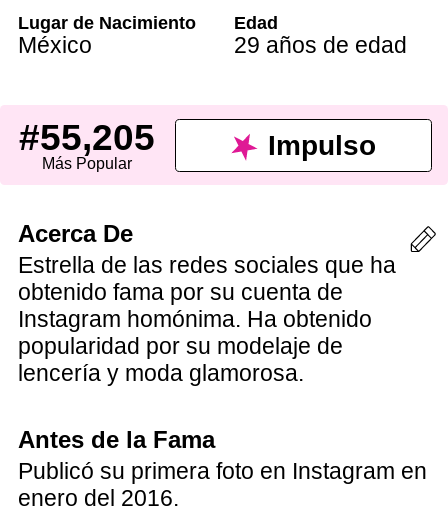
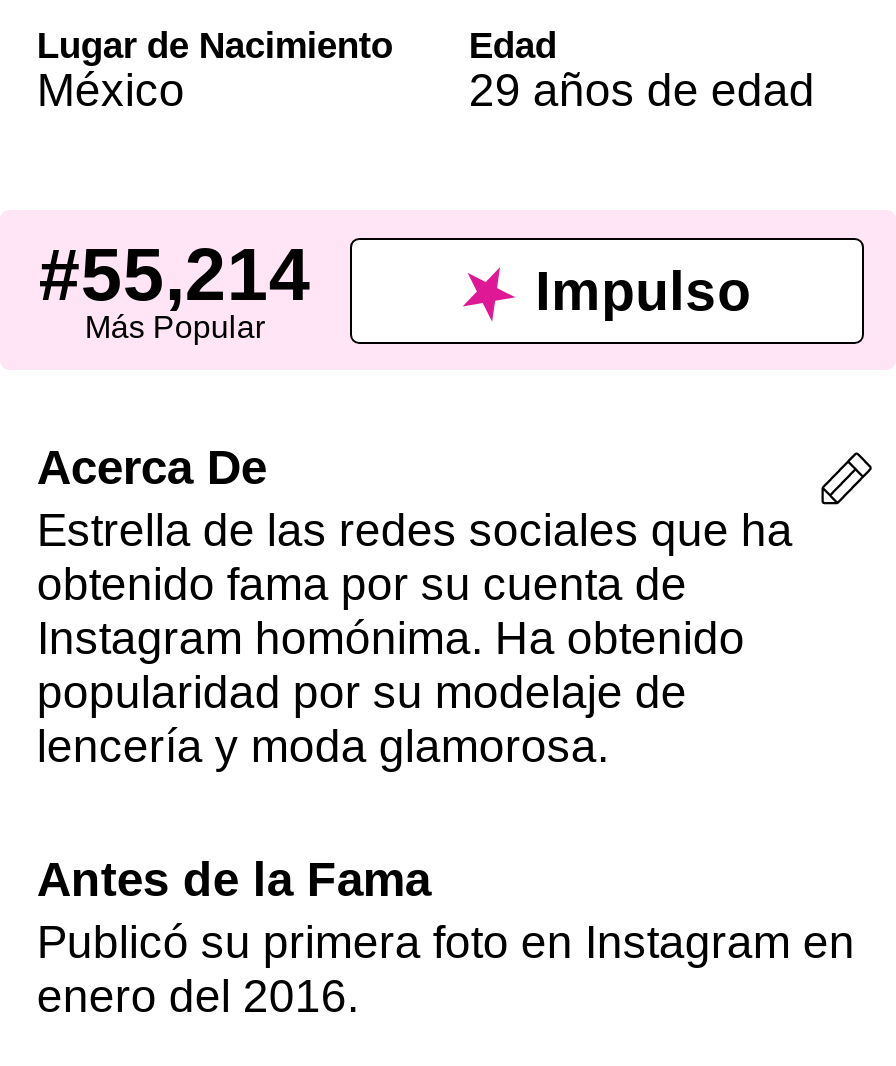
[19,116,155,157] #55,205 -> [39,233,311,315] #55,214

